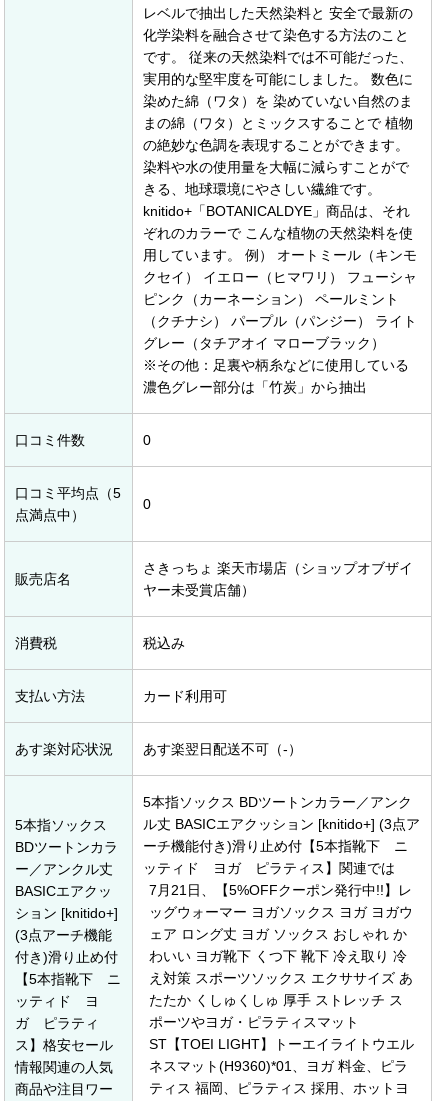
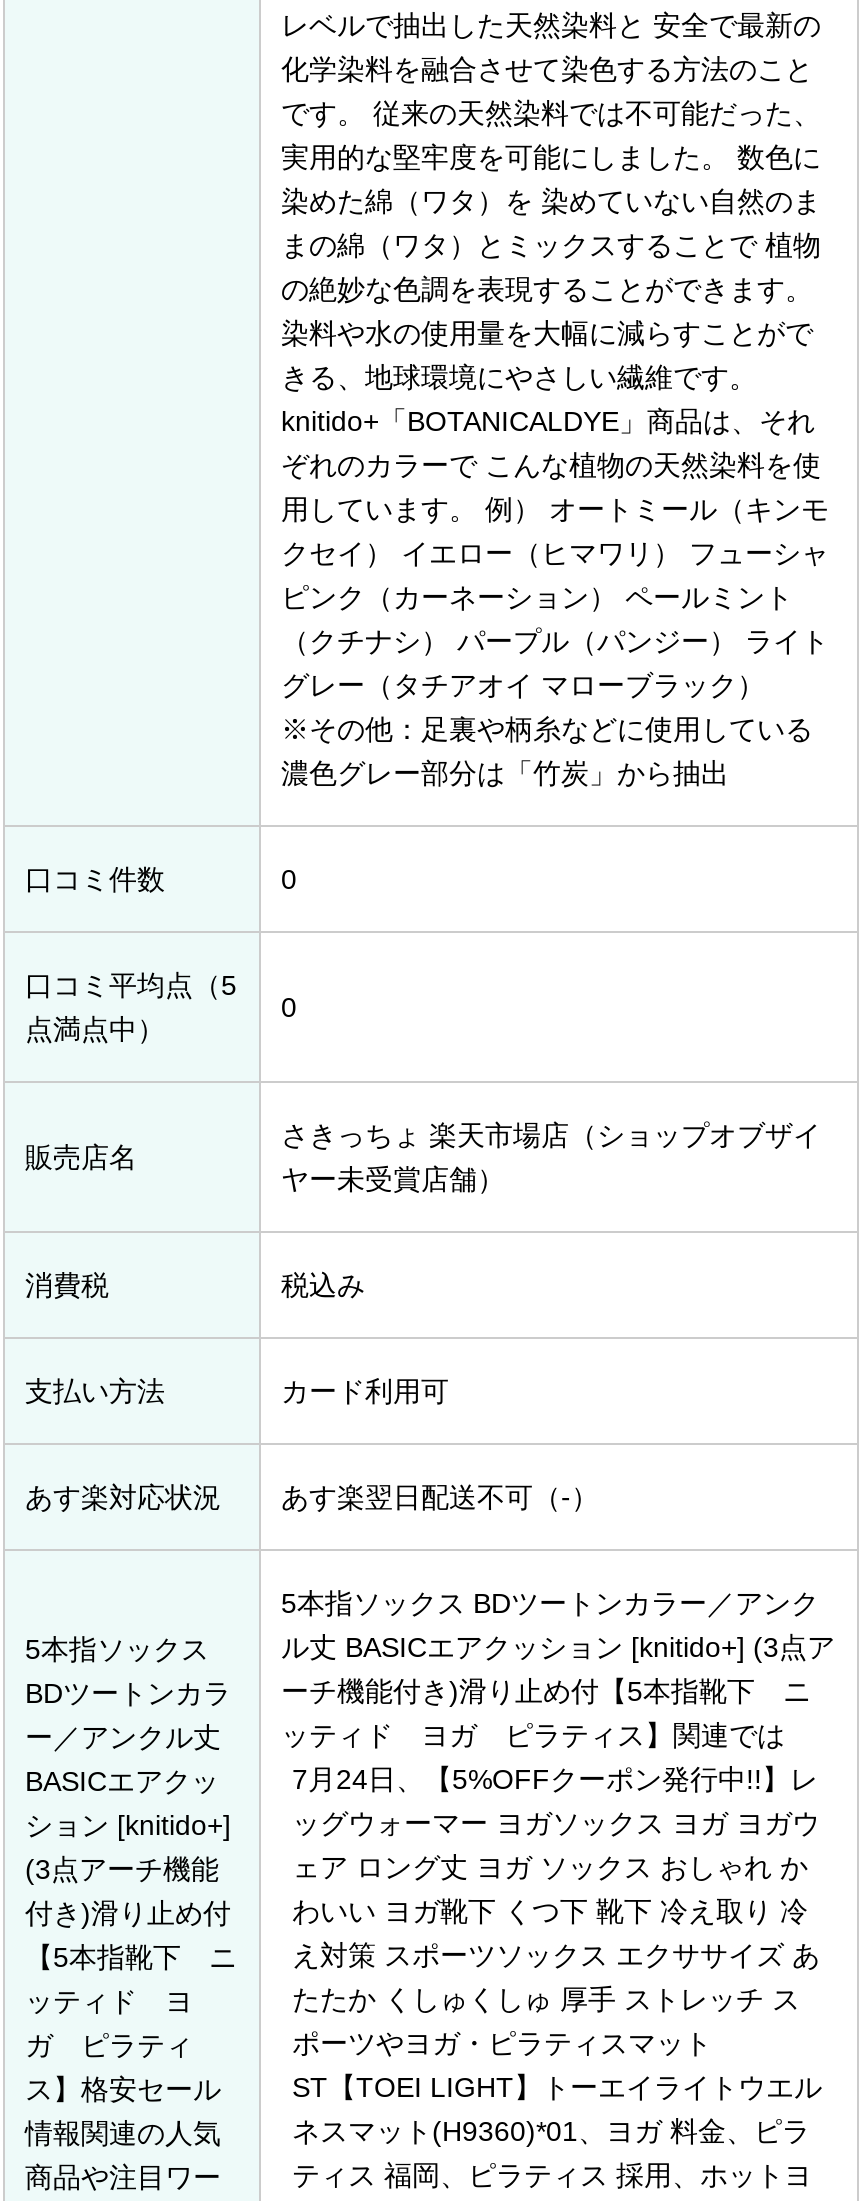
[148,882,411,898] 7月21日、【5%OFFクーポン発行中!!】レ -> [292,1762,818,1794] 7月24日、【5%OFFクーポン発行中!!】レ

